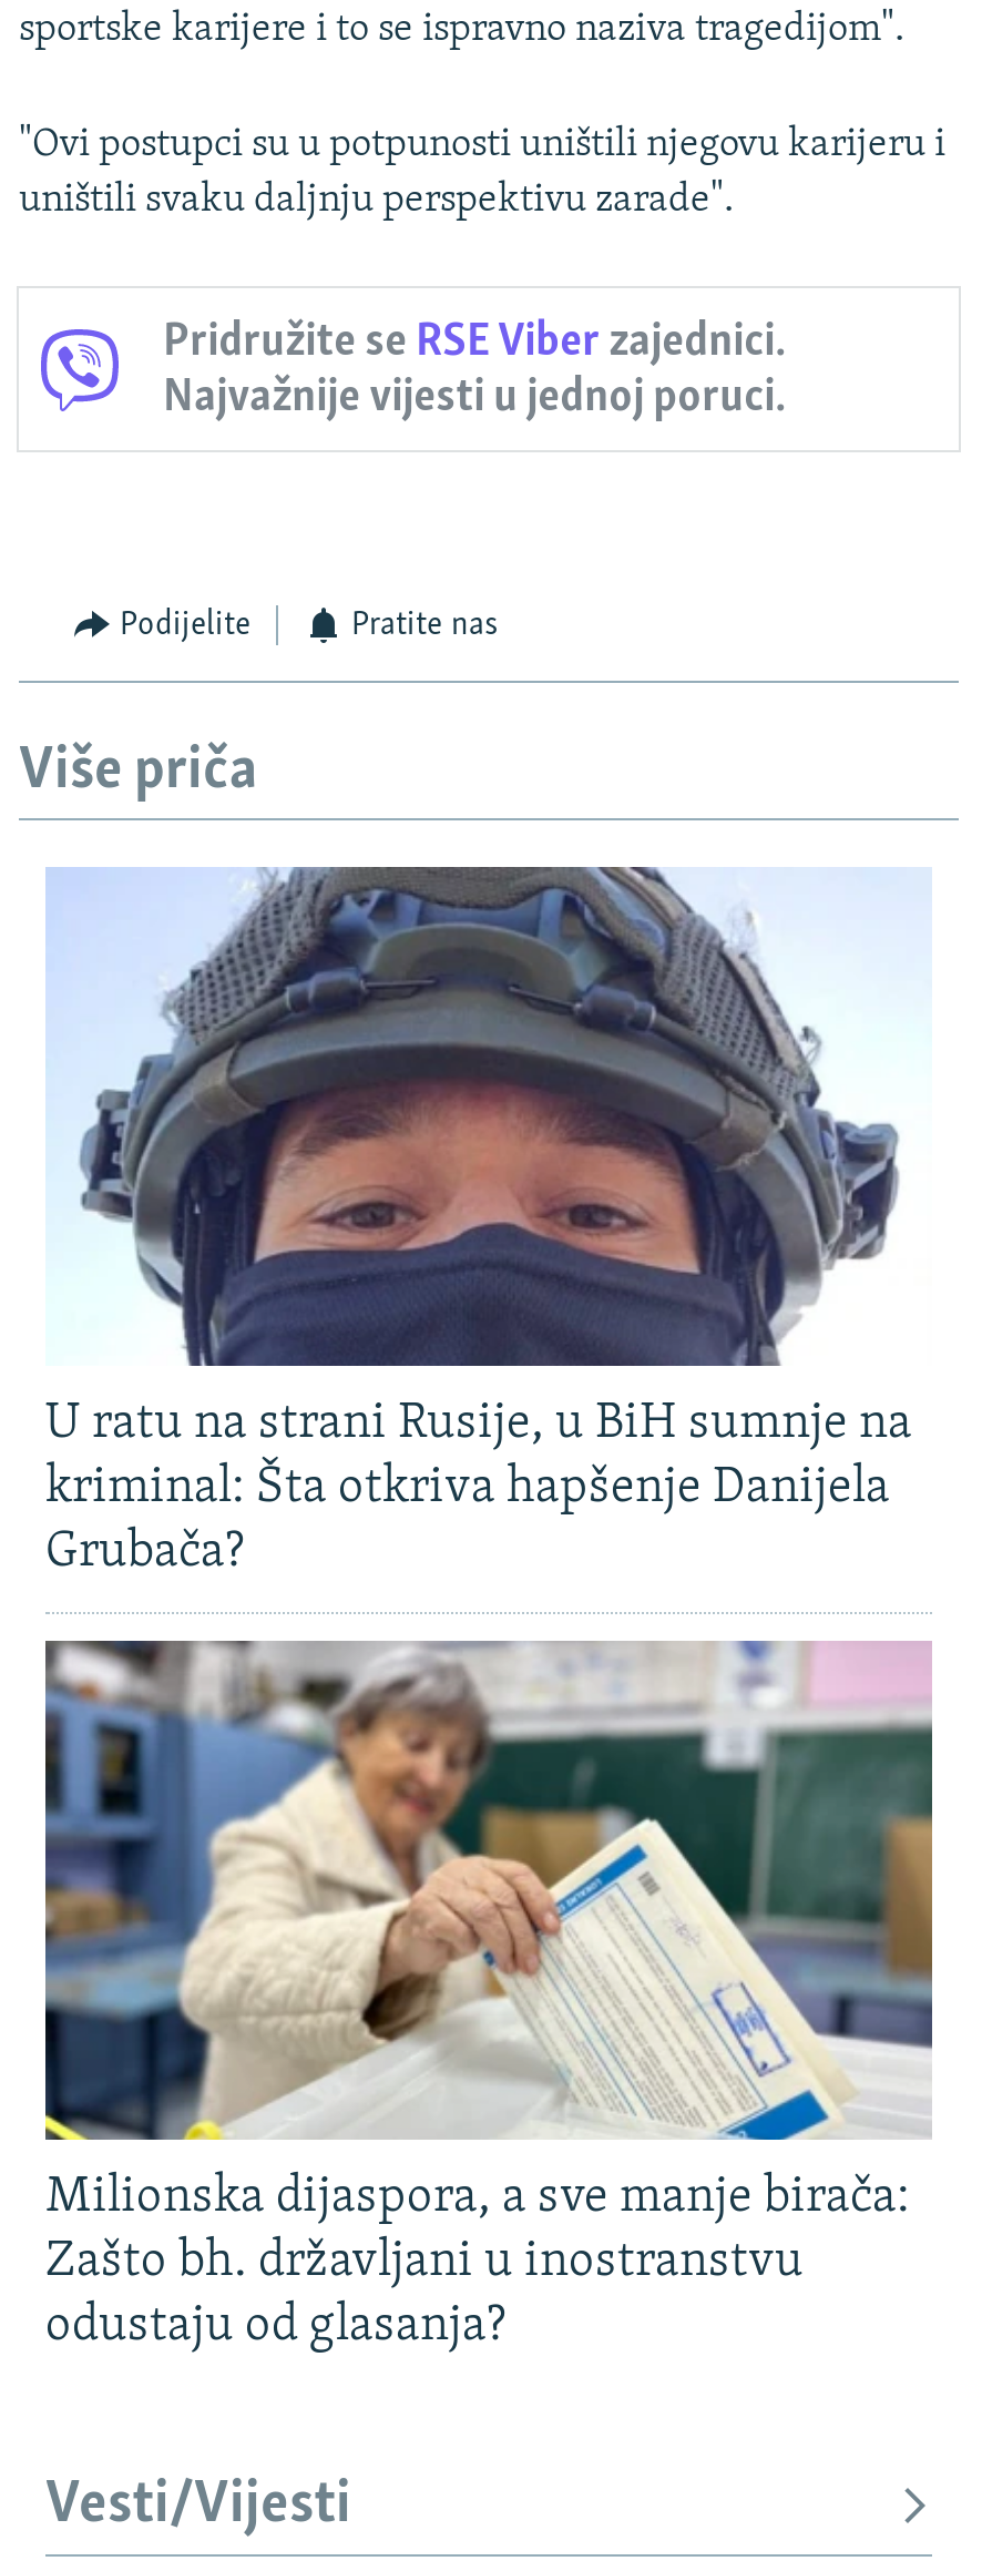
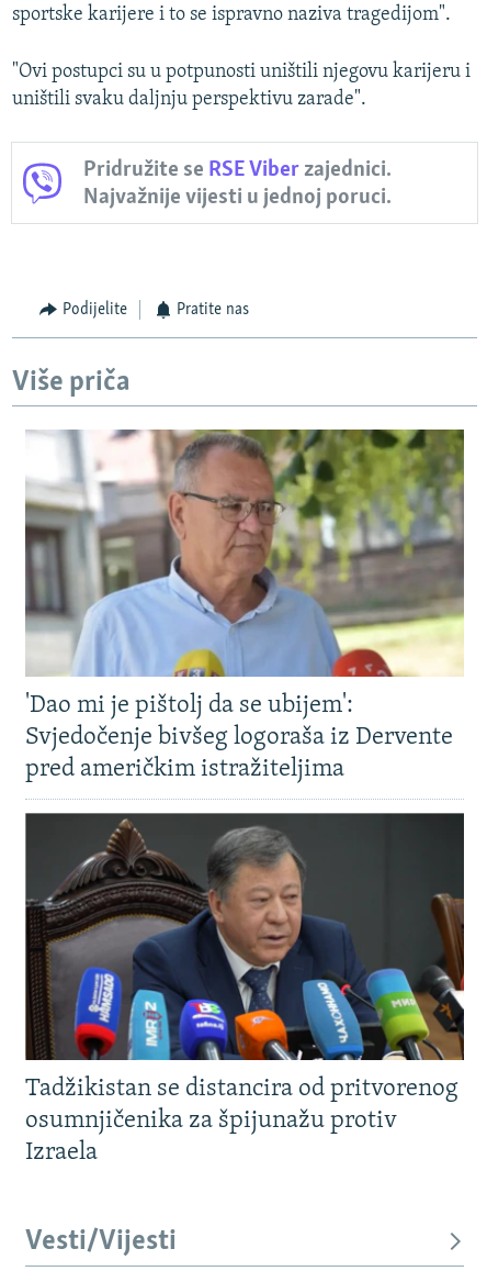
[45,865,932,1580] [image] | U ratu na strani Rusije, u BiH sumnje na | kriminal: Šta otkriva hapšenje Danijela | Grubača? -> [24,428,465,783] [image] | 'Dao mi je pištolj da se ubijem': | Svjedočenje bivšeg logoraša iz Dervente | pred američkim istražiteljima
[43,1641,934,2353] [image] | Milionska dijaspora, a sve manje birača: | Zašto bh. državljani u inostranstvu | odustaju od glasanja? -> [24,813,465,1166] [image] | Tadžikistan se distancira od pritvorenog | osumnjičenika za špijunažu protiv | Izraela

